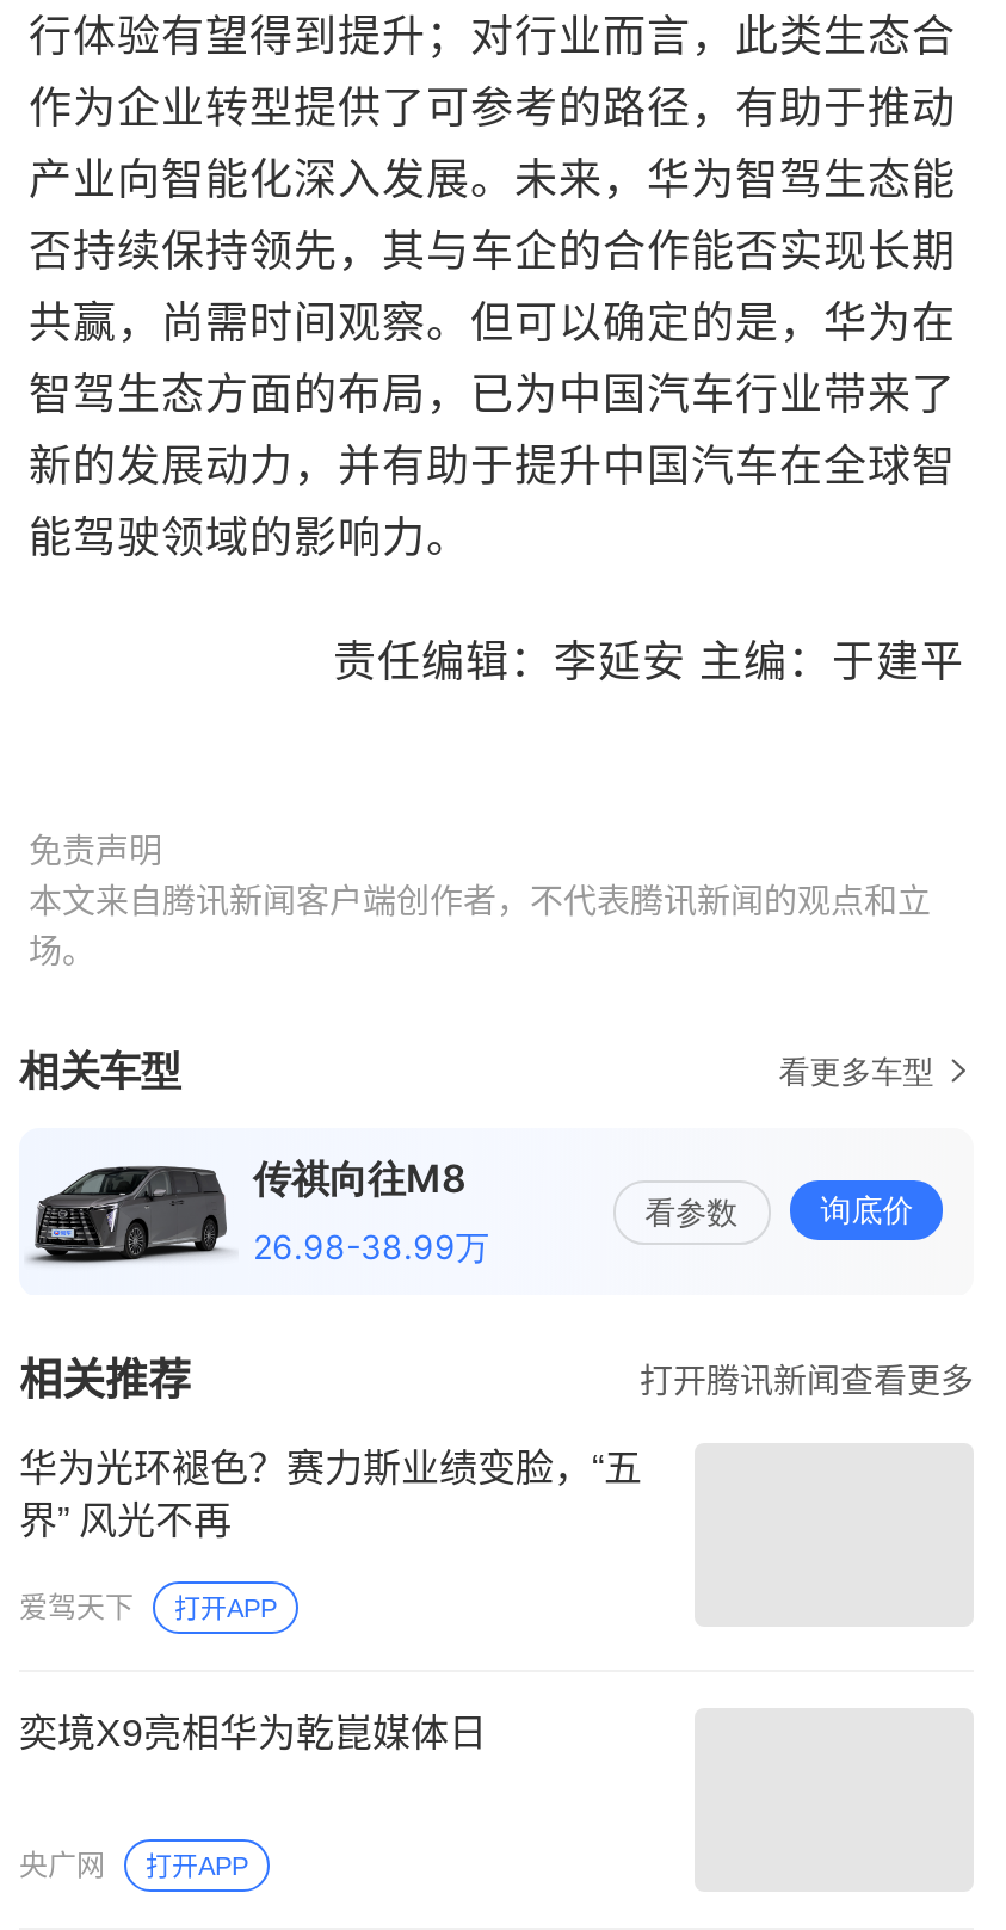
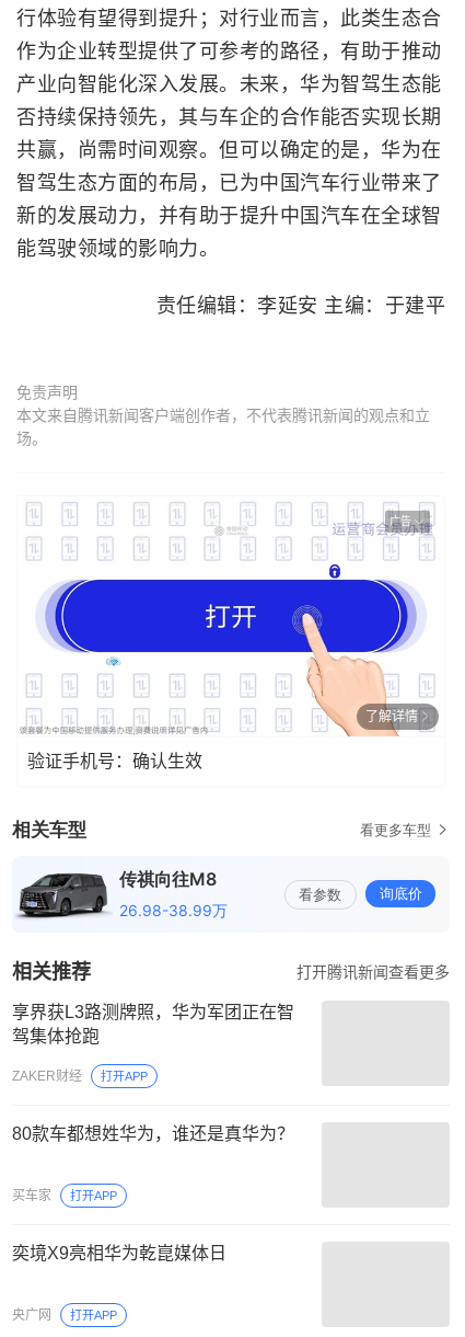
none -> [18,564,418,771] [image] | 了解详情 | 验证手机号：确认生效
none -> [390,515,411,527] 广告
[19,1447,642,1624] 华为光环褪色？赛力斯业绩变脸，“五 | 界” 风光不再 | 爱驾天下 -> [12,1003,294,1203] 享界获L3路测牌照，华为军团正在智 | 驾集体抢跑 | ZAKER财经 | 打开APP | 80款车都想姓华为，谁还是真华为？ | 买车家

